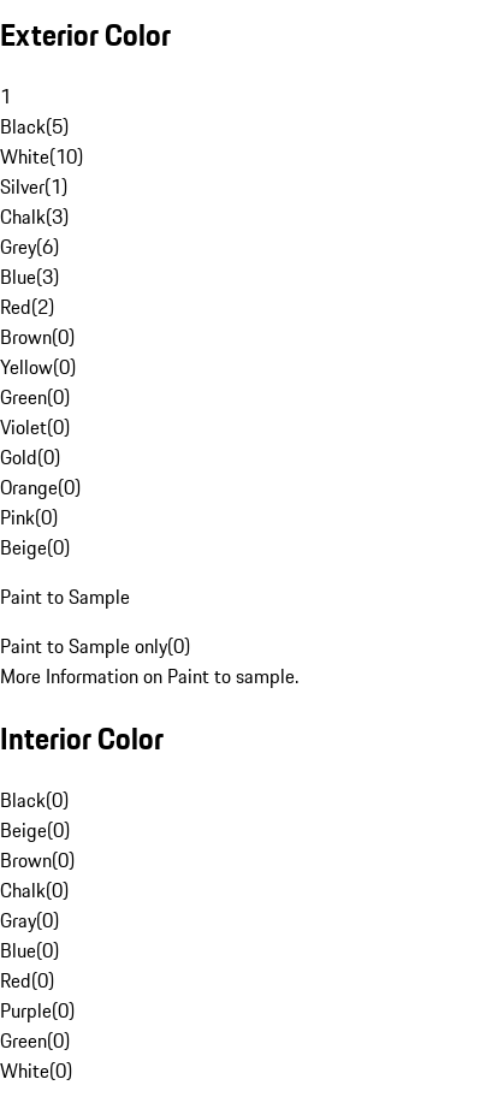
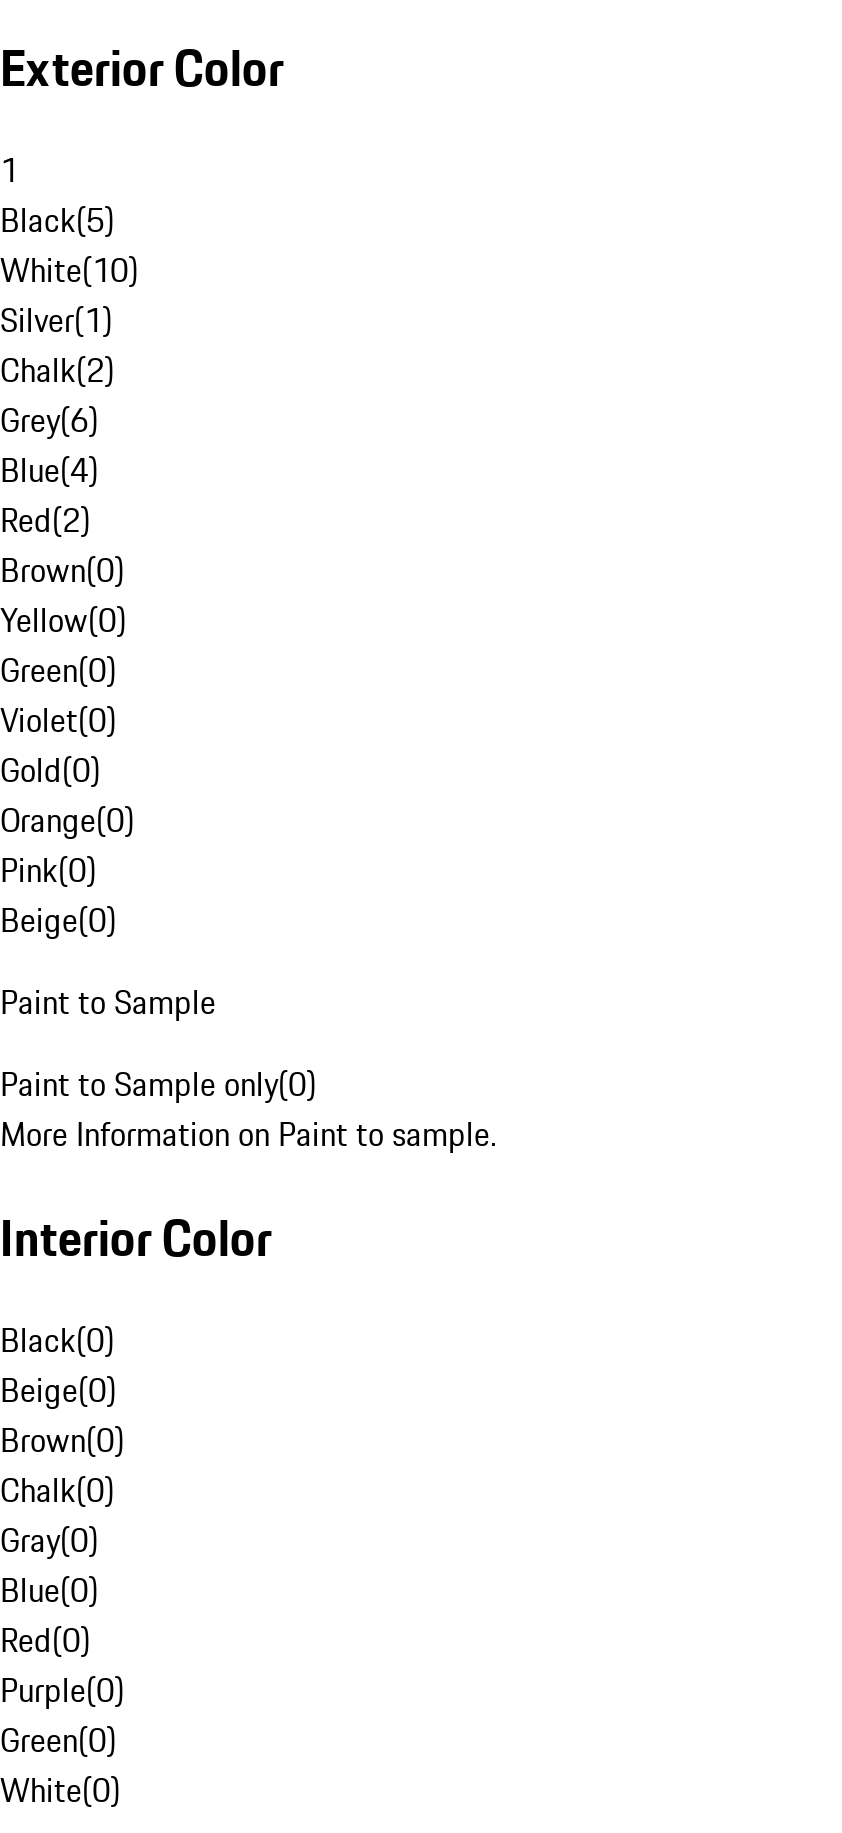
[0,202,69,231] Chalk(3) -> [0,346,114,394] Chalk(2)
[0,262,59,291] Blue(3) -> [0,446,98,494] Blue(4)

